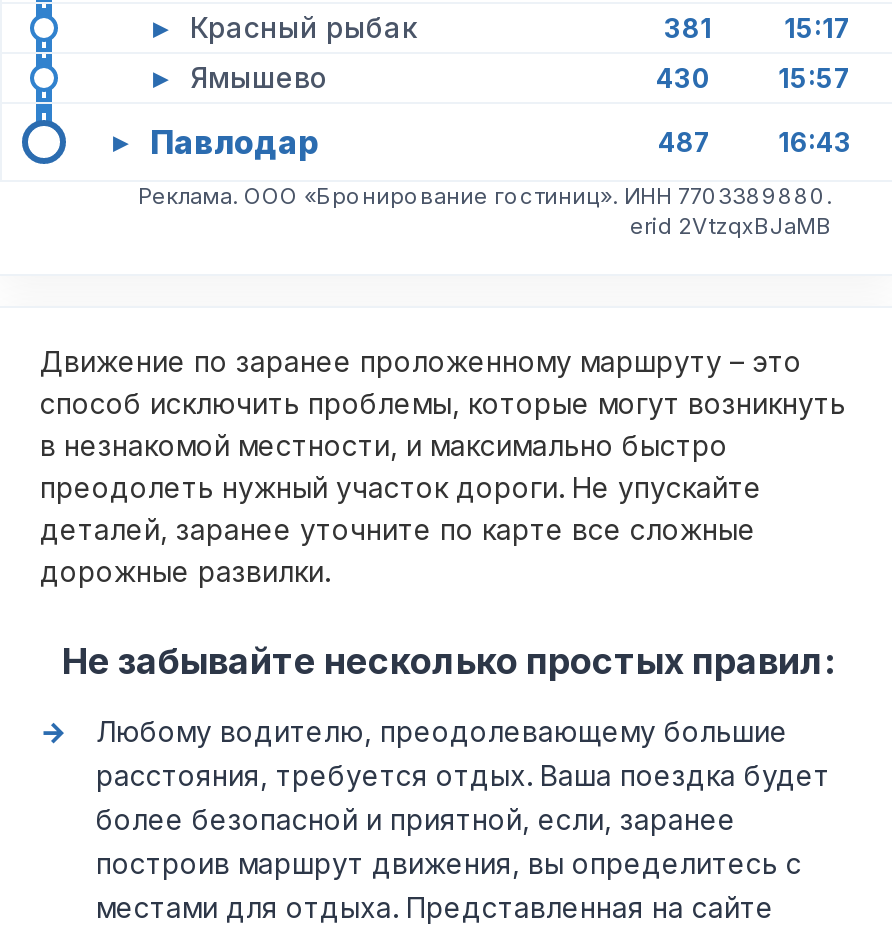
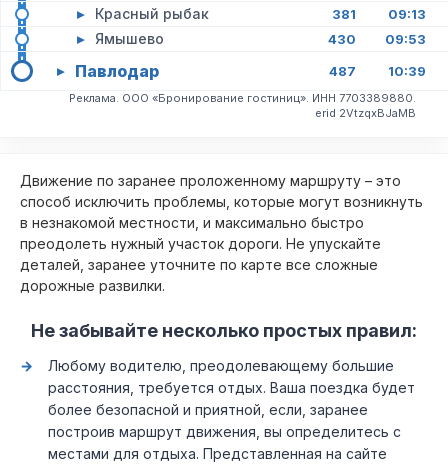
[784,12,852,44] 15:17 -> [388,6,426,22] 09:13
[778,62,852,94] 15:57 -> [385,31,426,47] 09:53
[778,126,852,158] 16:43 -> [388,63,426,79] 10:39

